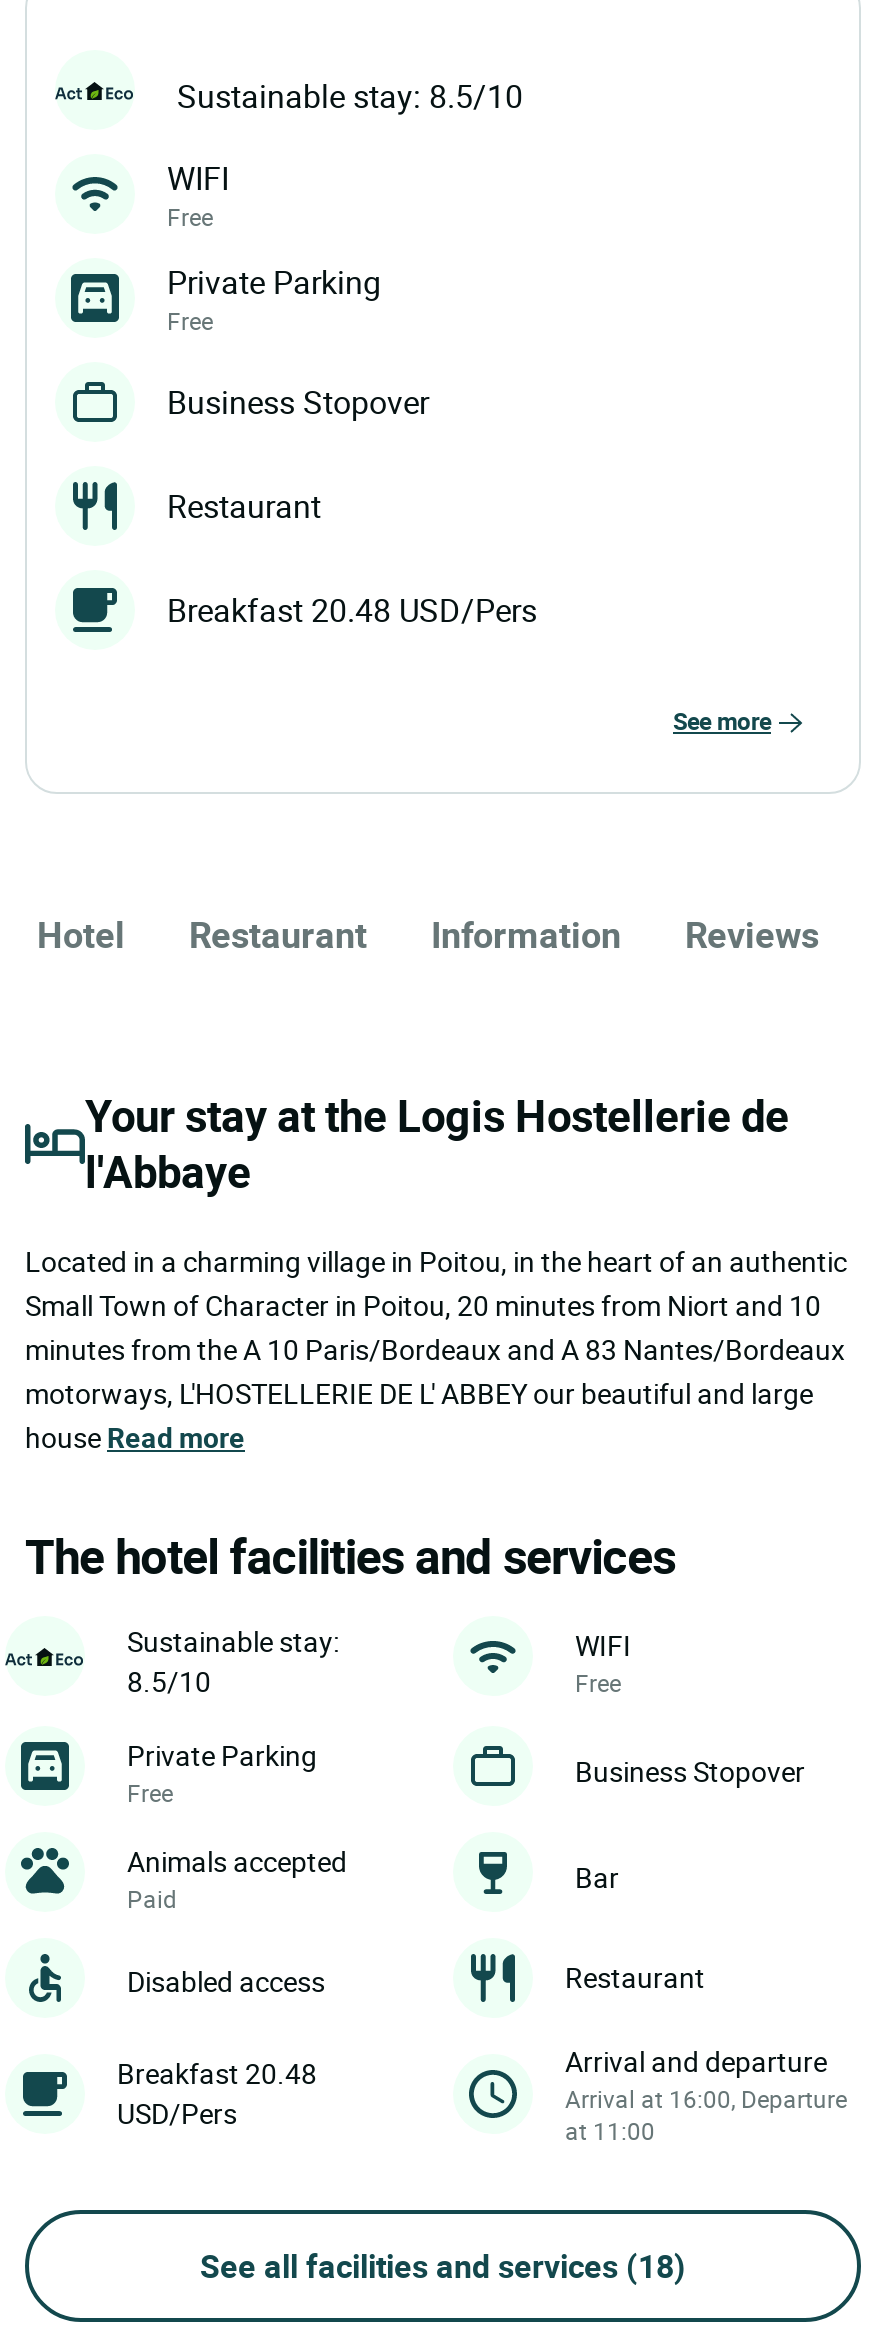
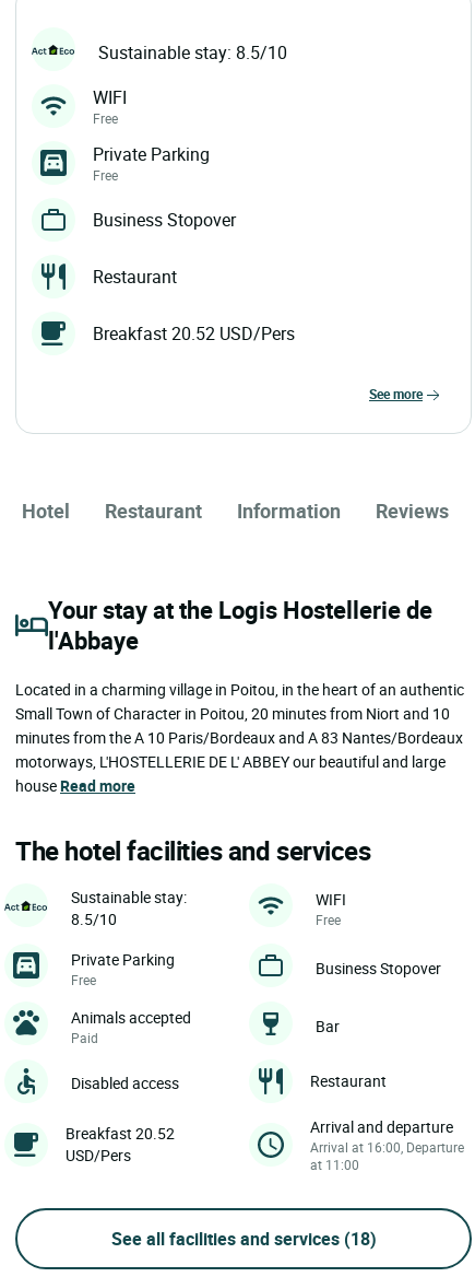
[167,588,537,632] Breakfast 20.48 USD/Pers -> [93,322,295,346] Breakfast 20.52 USD/Pers
[117,2054,317,2092] Breakfast 20.48 -> [66,1123,175,1144] Breakfast 20.52

